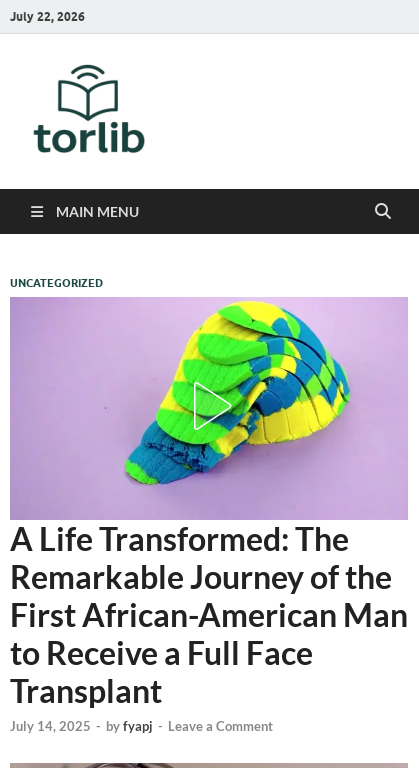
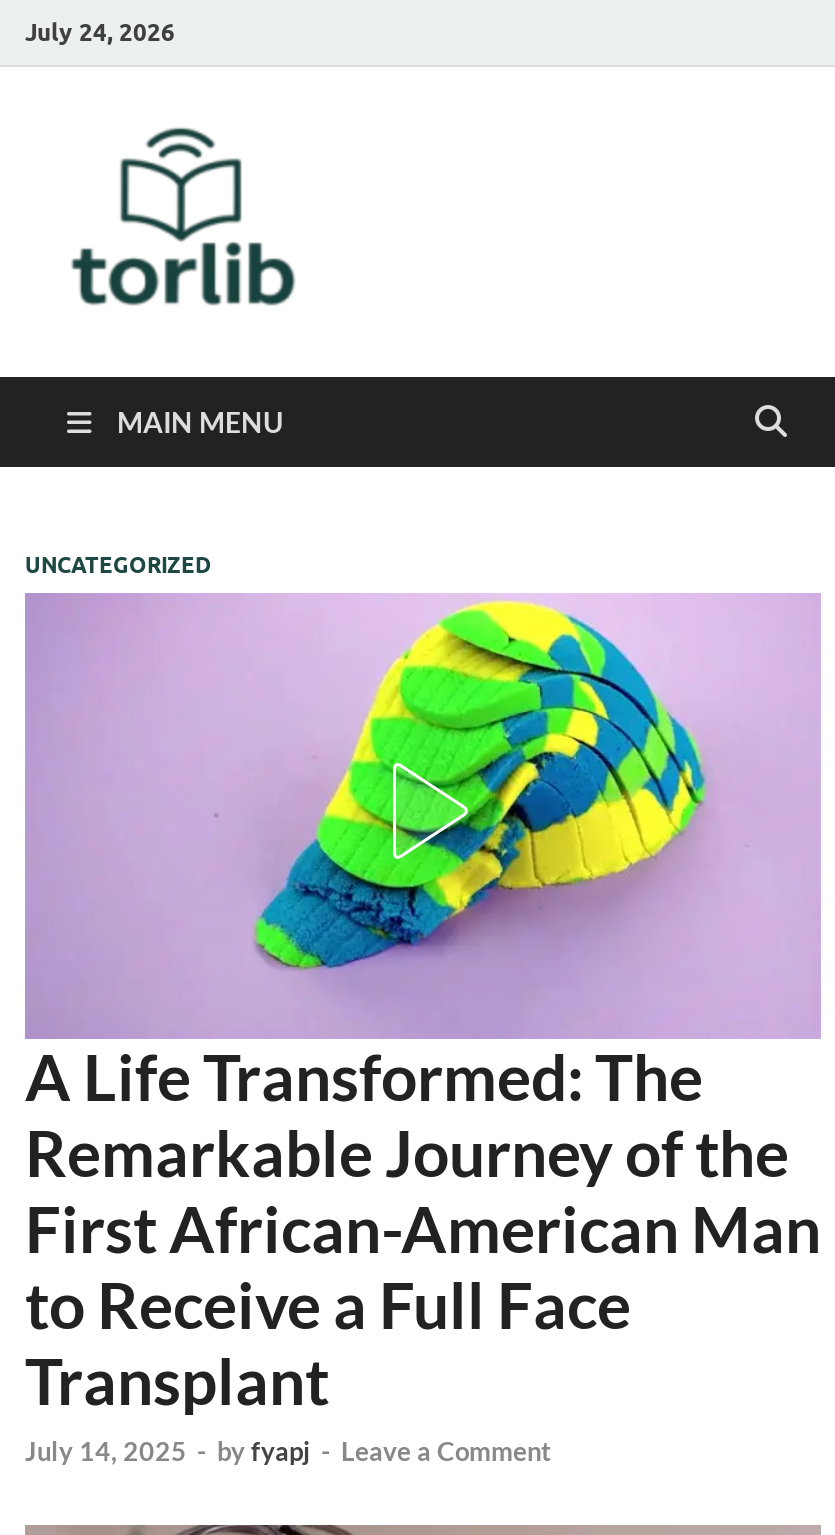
[10,8,85,23] July 22, 2026 -> [25,16,175,46] July 24, 2026

